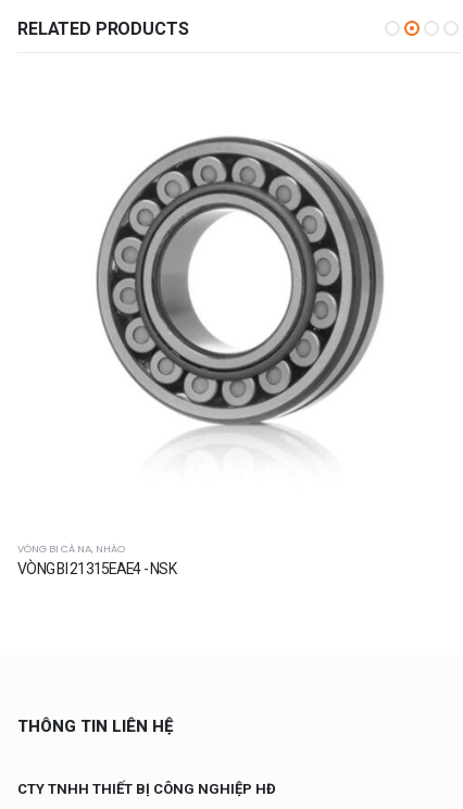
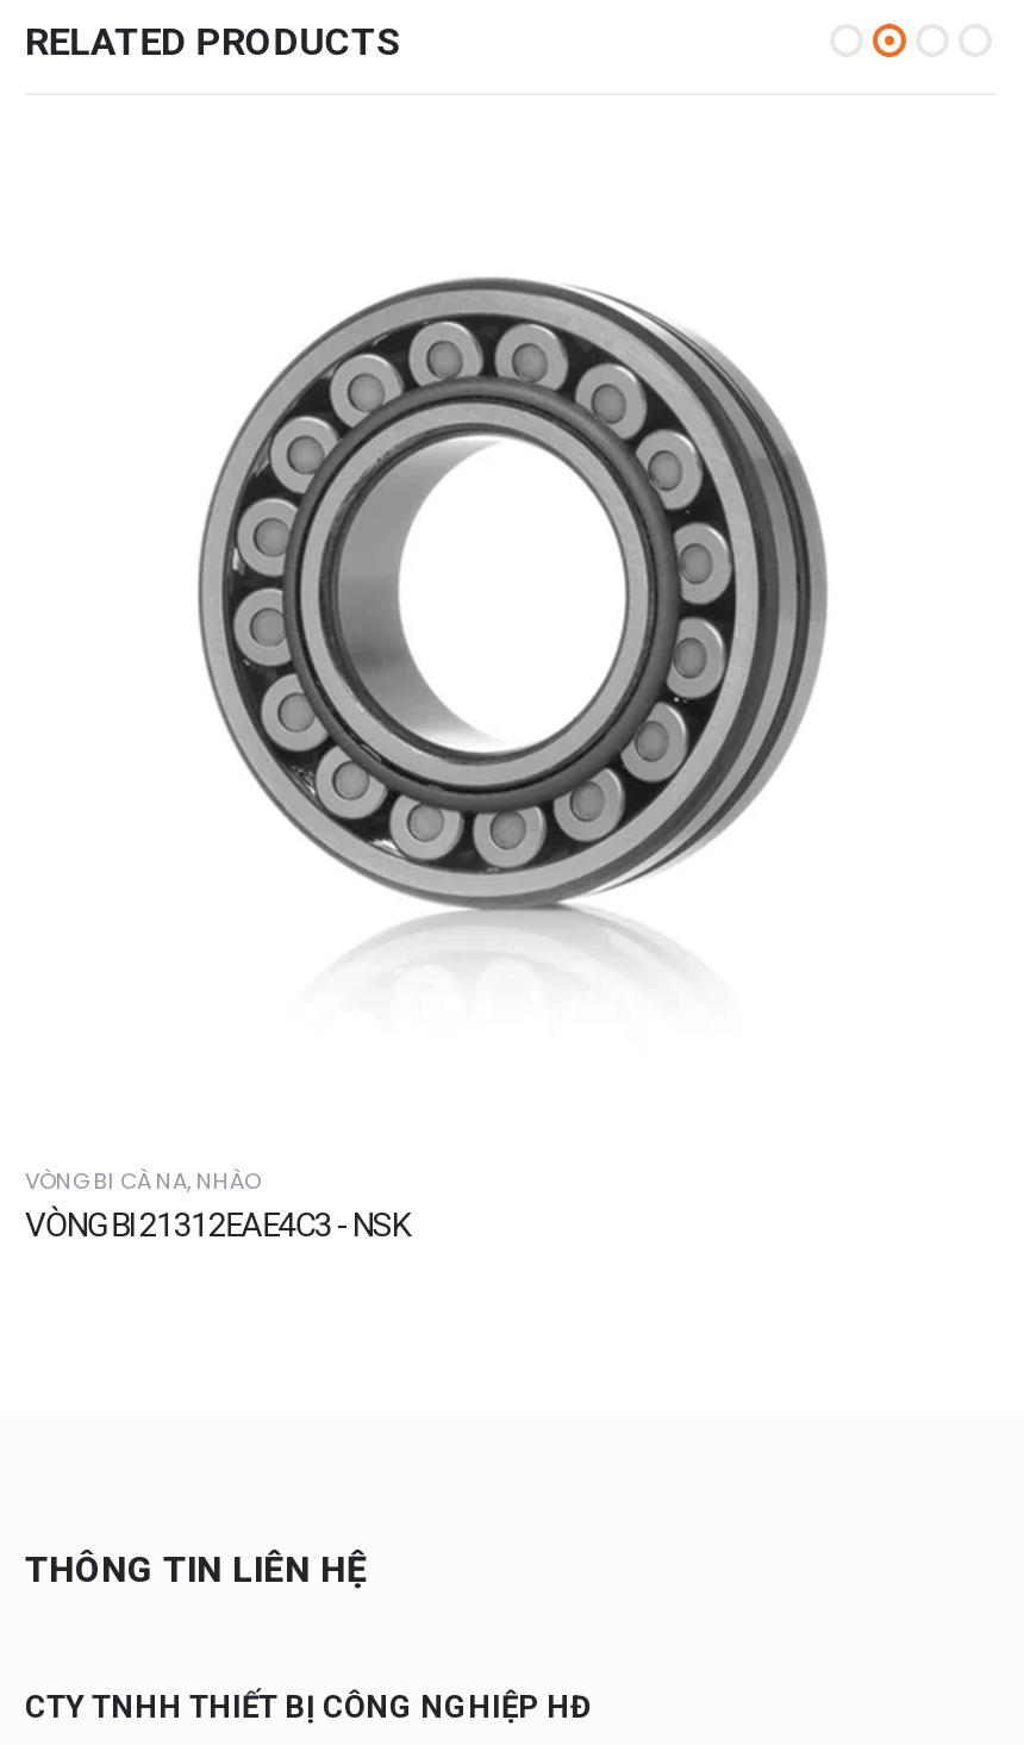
[17,561,176,578] VÒNG BI 21315EAE4 - NSK -> [25,1207,409,1245] VÒNG BI 21312EAE4C3 - NSK

